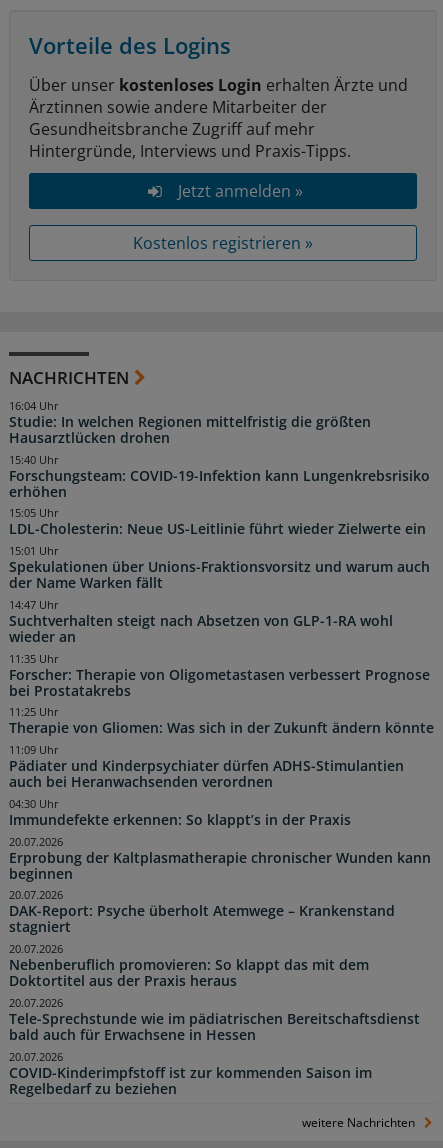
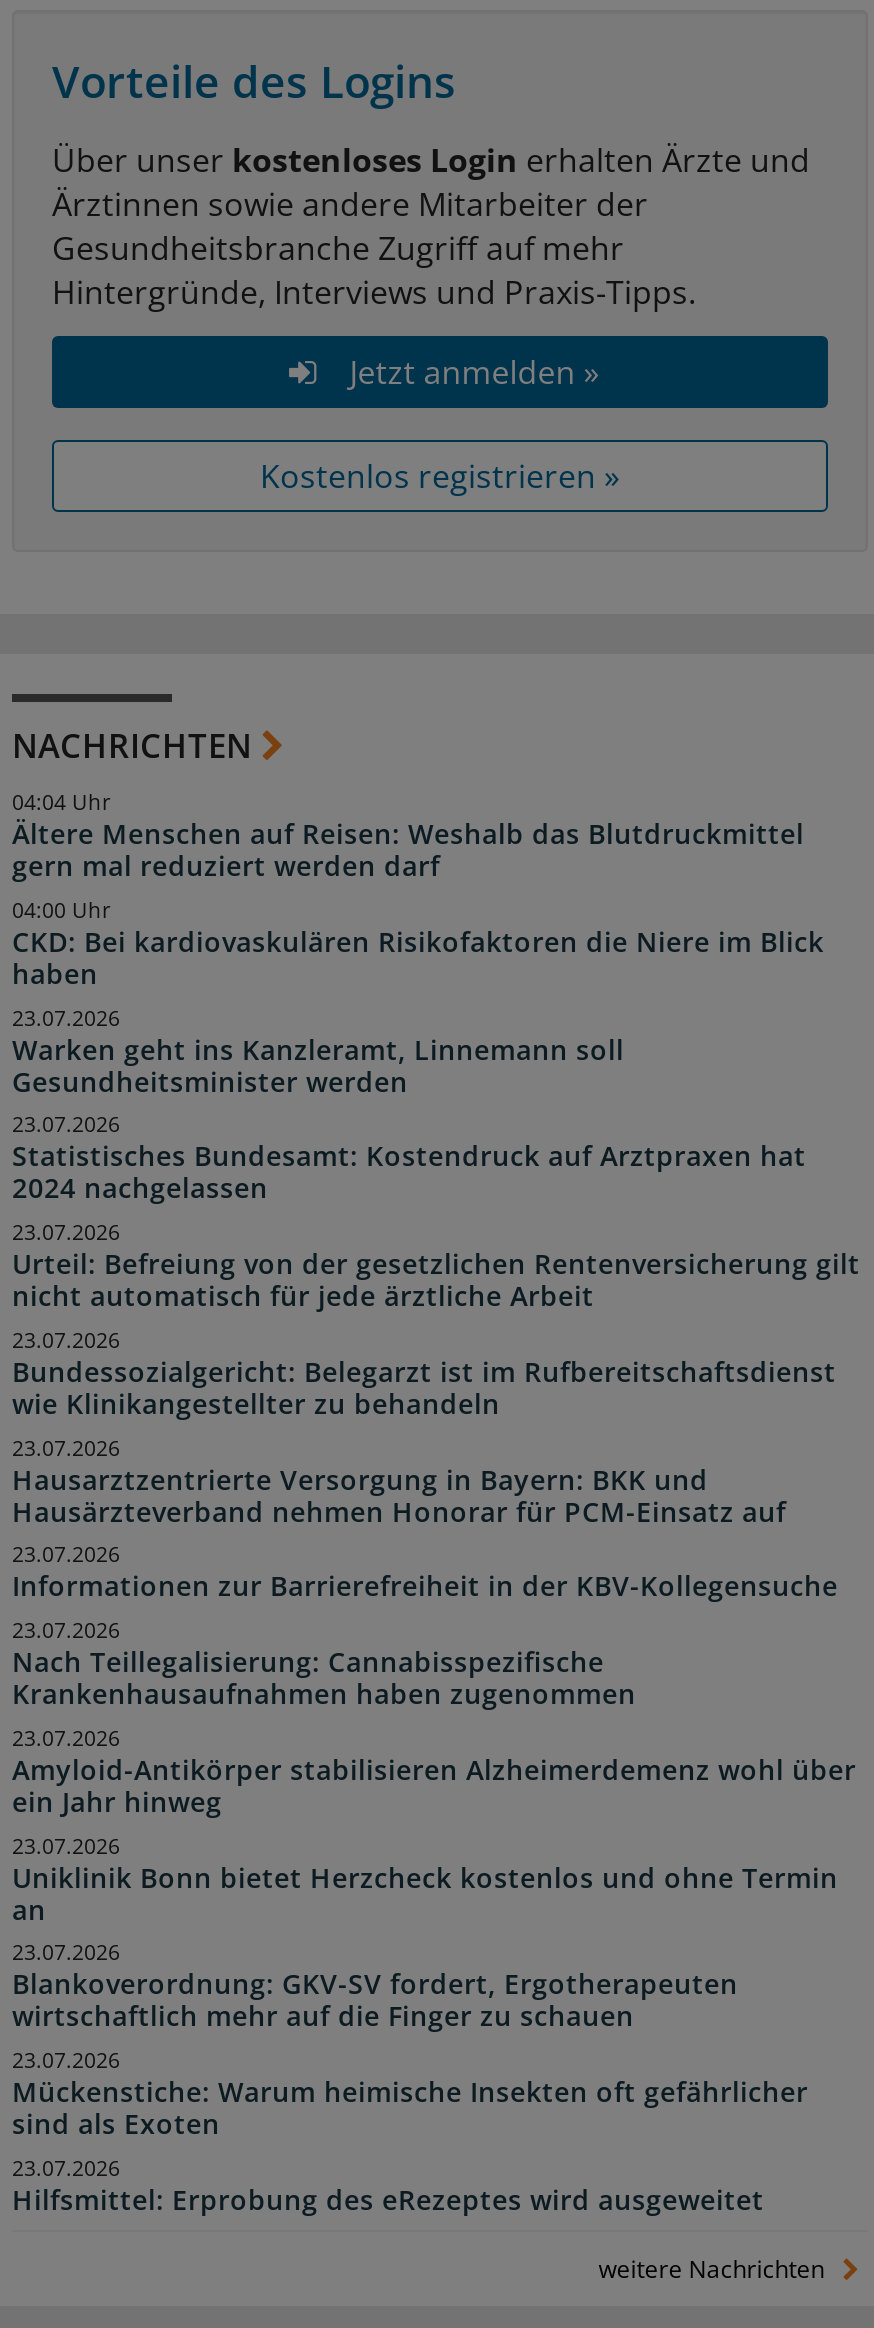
[9,399,59,413] 16:04 Uhr -> [12,789,112,817] 04:04 Uhr
[9,413,371,447] Studie: In welchen Regionen mittelfristig die größten | Hausarztlücken drohen -> [12,817,804,885] Ältere Menschen auf Reisen: Weshalb das Blutdruckmittel | gern mal reduziert werden darf
[9,452,59,466] 15:40 Uhr -> [12,896,112,924] 04:00 Uhr
[9,466,430,500] Forschungsteam: COVID-19-Infektion kann Lungenkrebsrisiko | erhöhen -> [12,924,824,992] CKD: Bei kardiovaskulären Risikofaktoren die Niere im Blick | haben
[9,506,59,520] 15:05 Uhr -> [12,1004,120,1032] 23.07.2026
[9,520,426,538] LDL-Cholesterin: Neue US-Leitlinie führt wieder Zielwerte ein -> [12,1032,624,1100] Warken geht ins Kanzleramt, Linnemann soll | Gesundheitsminister werden
[9,544,59,558] 15:01 Uhr -> [12,1111,120,1139] 23.07.2026
[9,558,430,592] Spekulationen über Unions-Fraktionsvorsitz und warum auch | der Name Warken fällt -> [12,1139,806,1207] Statistisches Bundesamt: Kostendruck auf Arztpraxen hat | 2024 nachgelassen
[9,598,59,612] 14:47 Uhr -> [12,1219,120,1247] 23.07.2026
[9,612,393,646] Suchtverhalten steigt nach Absetzen von GLP-1-RA wohl | wieder an -> [12,1247,860,1315] Urteil: Befreiung von der gesetzlichen Rentenversicherung gilt | nicht automatisch für jede ärztliche Arbeit
[9,651,59,665] 11:35 Uhr -> [12,1326,120,1354] 23.07.2026
[9,665,430,699] Forscher: Therapie von Oligometastasen verbessert Prognose | bei Prostatakrebs -> [12,1354,836,1422] Bundessozialgericht: Belegarzt ist im Rufbereitschaftsdienst | wie Klinikangestellter zu behandeln
[9,705,59,719] 11:25 Uhr -> [12,1434,120,1462] 23.07.2026
[9,719,434,737] Therapie von Gliomen: Was sich in der Zukunft ändern könnte -> [12,1462,786,1530] Hausarztzentrierte Versorgung in Bayern: BKK und | Hausärzteverband nehmen Honorar für PCM-Einsatz auf
[9,743,59,757] 11:09 Uhr -> [12,1541,120,1569] 23.07.2026
[9,757,404,791] Pädiater und Kinderpsychiater dürfen ADHS-Stimulantien | auch bei Heranwachsenden verordnen -> [12,1569,838,1605] Informationen zur Barrierefreiheit in der KBV-Kollegensuche
[9,797,59,811] 04:30 Uhr -> [12,1617,120,1645] 23.07.2026
[9,811,351,829] Immundefekte erkennen: So klappt’s in der Praxis -> [12,1645,636,1713] Nach Teillegalisierung: Cannabisspezifische | Krankenhausaufnahmen haben zugenommen
[9,834,63,848] 20.07.2026 -> [12,1724,120,1752] 23.07.2026
[9,848,431,882] Erprobung der Kaltplasmatherapie chronischer Wunden kann | beginnen -> [12,1752,856,1820] Amyloid-Antikörper stabilisieren Alzheimerdemenz wohl über | ein Jahr hinweg
[9,888,63,902] 20.07.2026 -> [12,1832,120,1860] 23.07.2026
[9,902,395,936] DAK-Report: Psyche überholt Atemwege – Krankenstand | stagniert -> [12,1860,838,1928] Uniklinik Bonn bietet Herzcheck kostenlos und ohne Termin | an
[9,942,63,956] 20.07.2026 -> [12,1939,120,1967] 23.07.2026
[9,956,369,990] Nebenberuflich promovieren: So klappt das mit dem | Doktortitel aus der Praxis heraus -> [12,1967,738,2035] Blankoverordnung: GKV-SV fordert, Ergotherapeuten | wirtschaftlich mehr auf die Finger zu schauen
[9,996,63,1010] 20.07.2026 -> [12,2047,120,2075] 23.07.2026
[9,1010,420,1044] Tele-Sprechstunde wie im pädiatrischen Bereitschaftsdienst | bald auch für Erwachsene in Hessen -> [12,2075,808,2143] Mückenstiche: Warum heimische Insekten oft gefährlicher | sind als Exoten
[9,1049,63,1063] 20.07.2026 -> [12,2154,120,2182] 23.07.2026
[9,1063,372,1097] COVID-Kinderimpfstoff ist zur kommenden Saison im | Regelbedarf zu beziehen -> [12,2182,764,2218] Hilfsmittel: Erprobung des eRezeptes wird ausgeweitet

